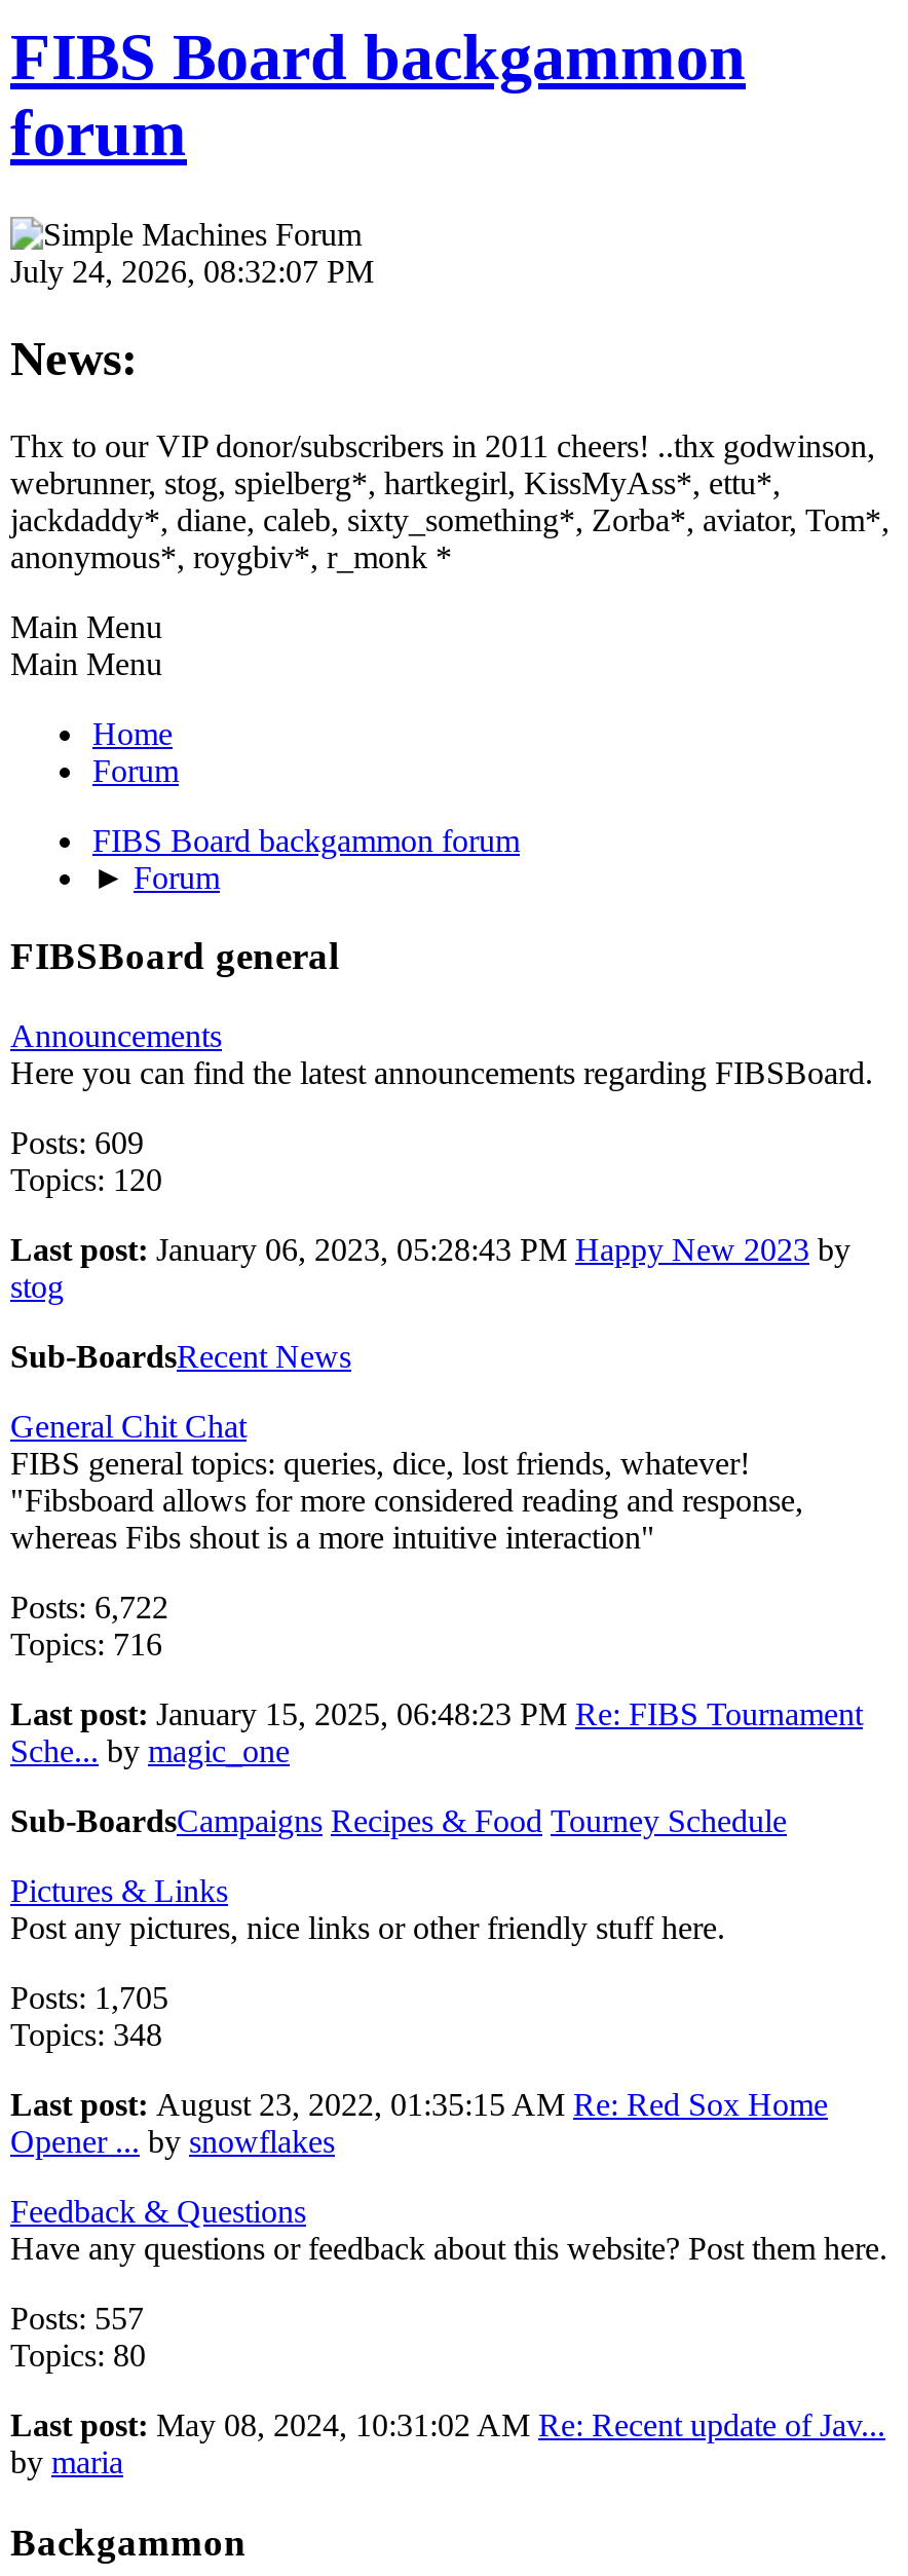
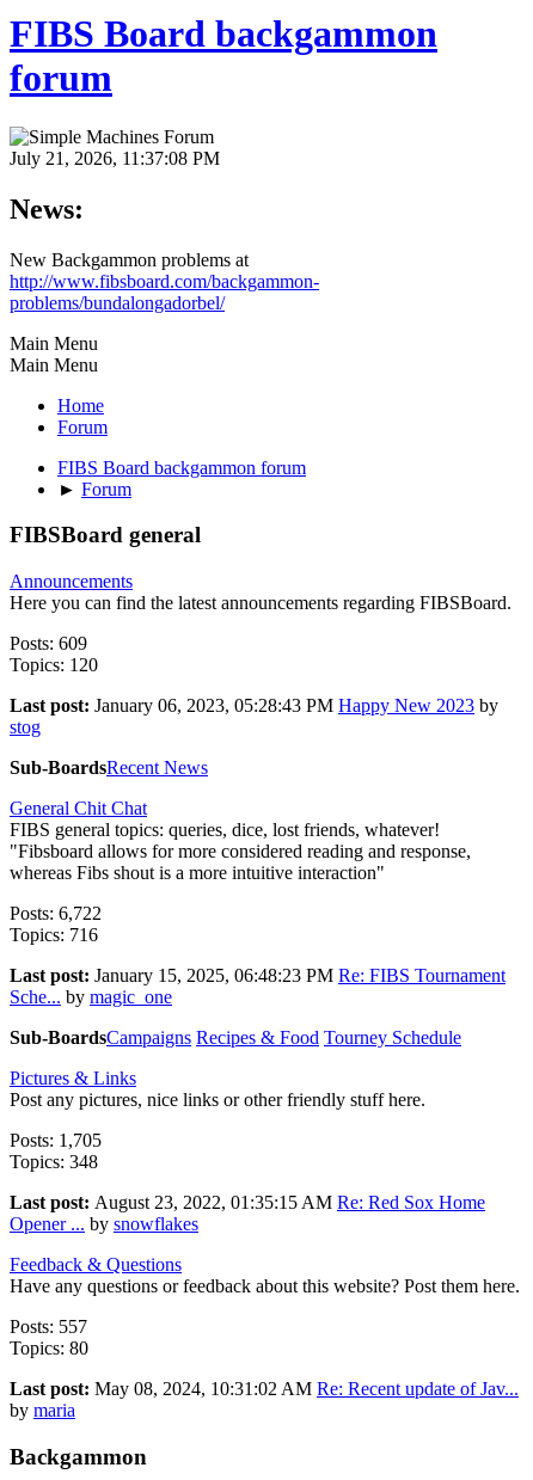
[10,254,374,289] July 24, 2026, 08:32:07 PM -> [10,148,220,168] July 21, 2026, 11:37:08 PM
[10,428,890,574] Thx to our VIP donor/subscribers in 2011 cheers! ..thx godwinson, | webrunner, stog, spielberg*, hartkegirl, KissMyAss*, ettu*, | jackdaddy*, diane, caleb, sixty_something*, Zorba*, aviator, Tom*, | anonymous*, roygbiv*, r_monk * -> [10,249,319,313] New Backgammon problems at | http://www.fibsboard.com/backgammon- | problems/bundalongadorbel/

